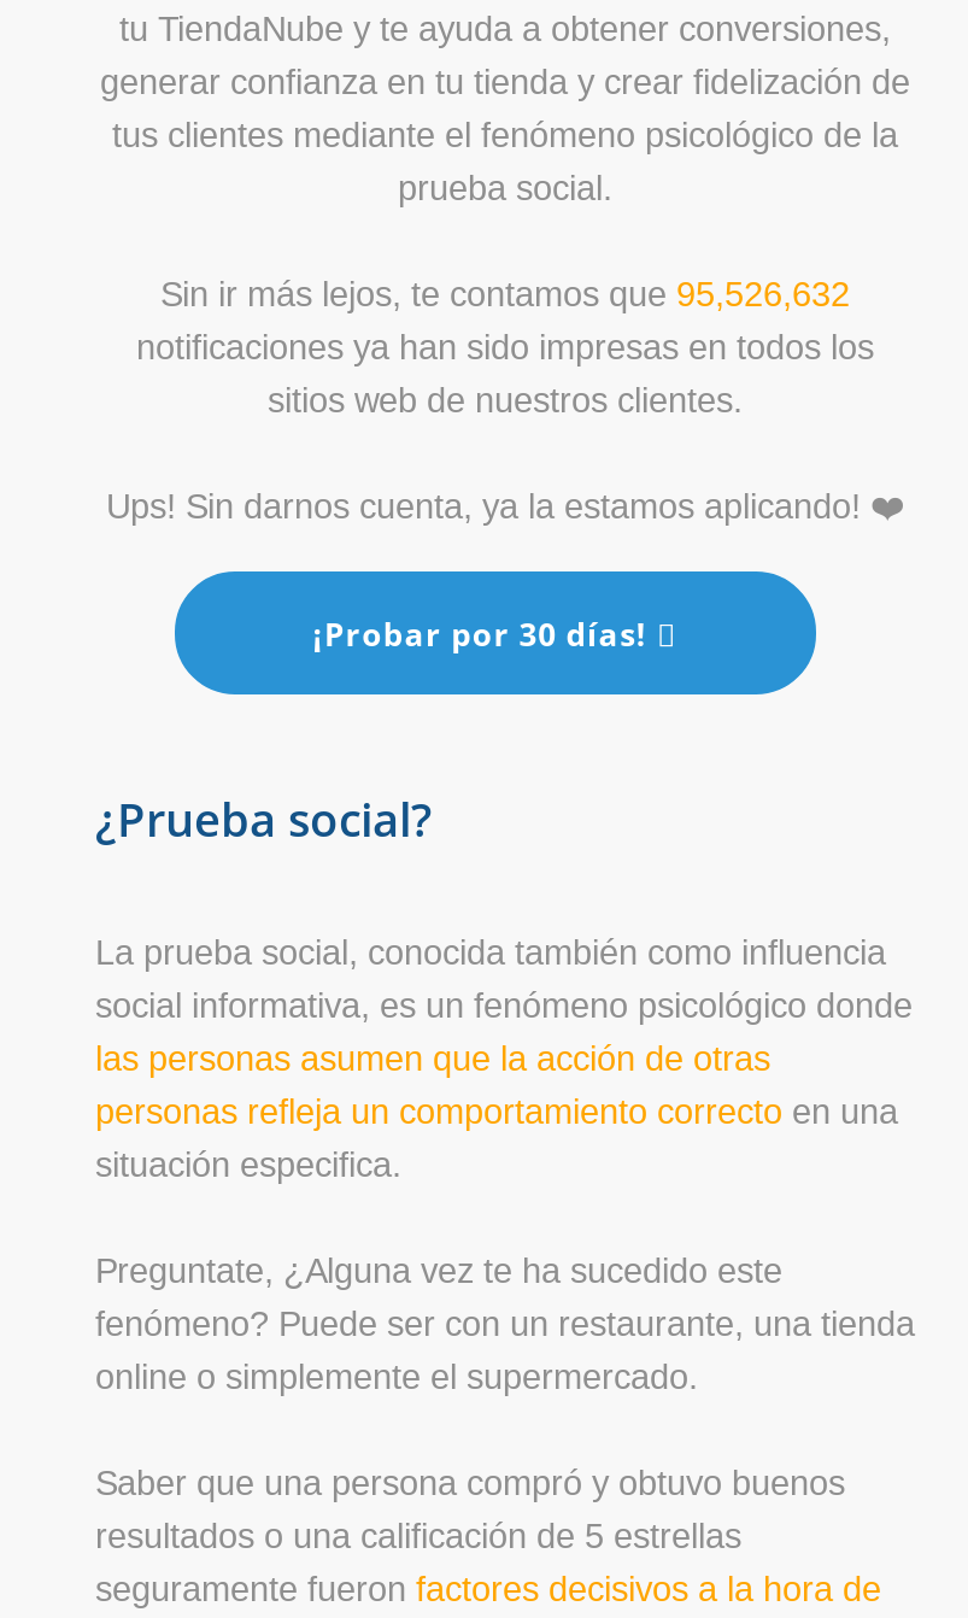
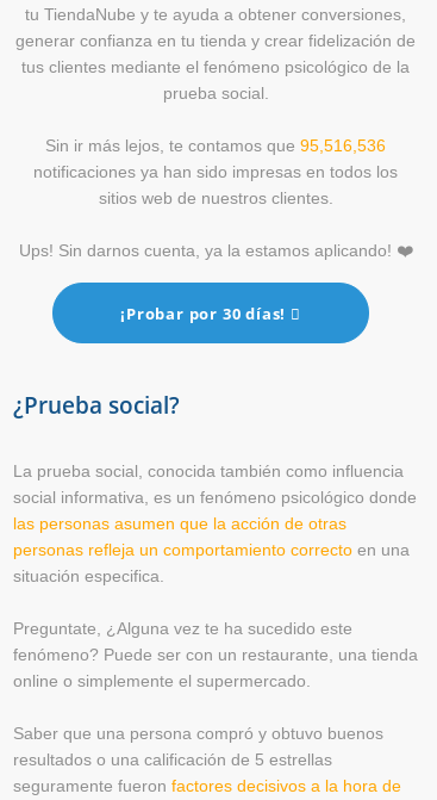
[160,275,850,313] Sin ir más lejos, te contamos que 95,526,632 -> [45,136,386,155] Sin ir más lejos, te contamos que 95,516,536

